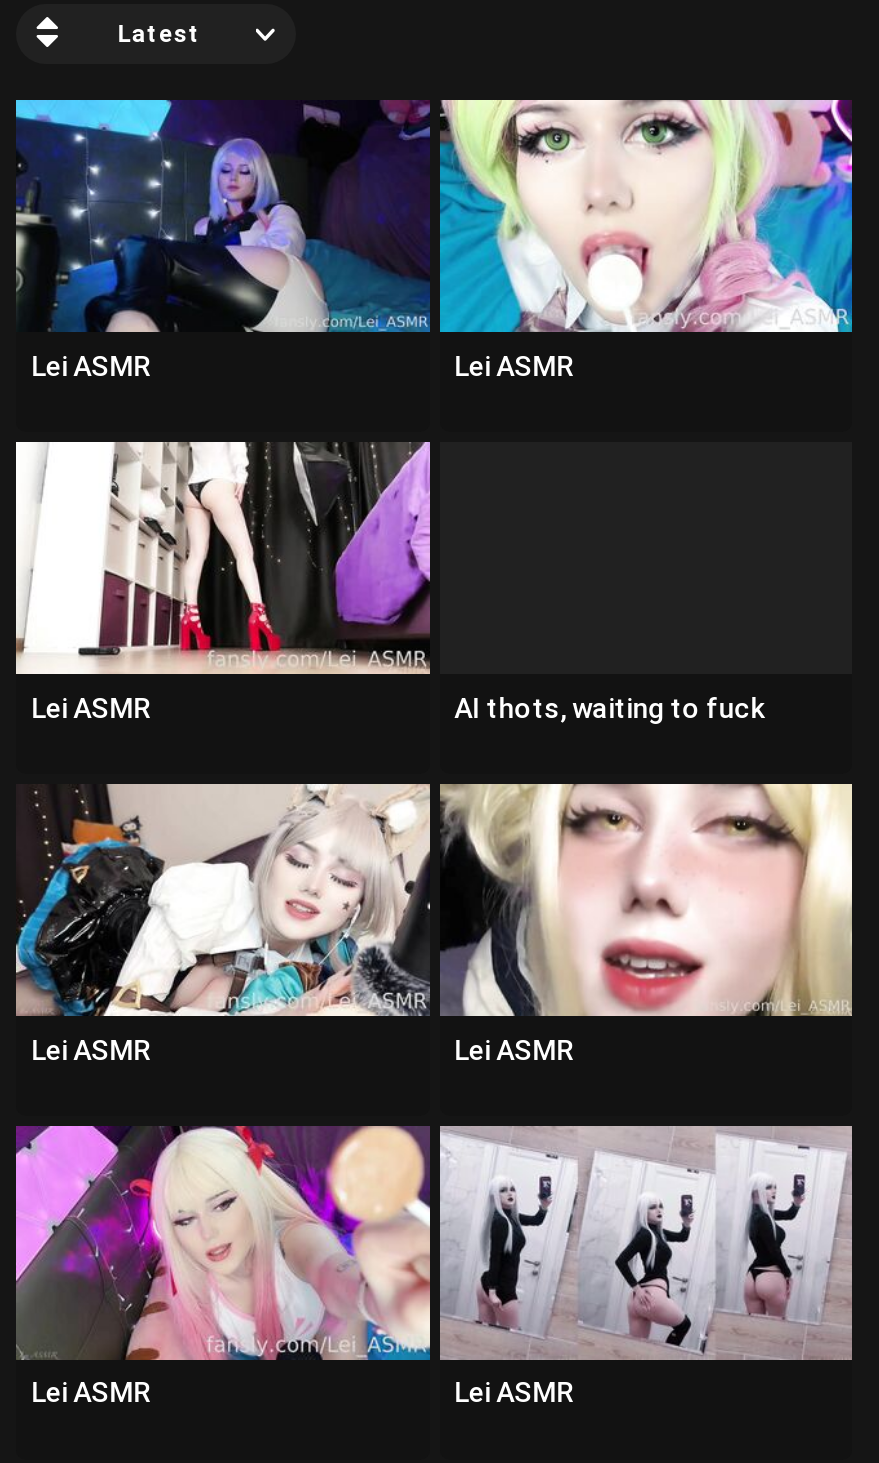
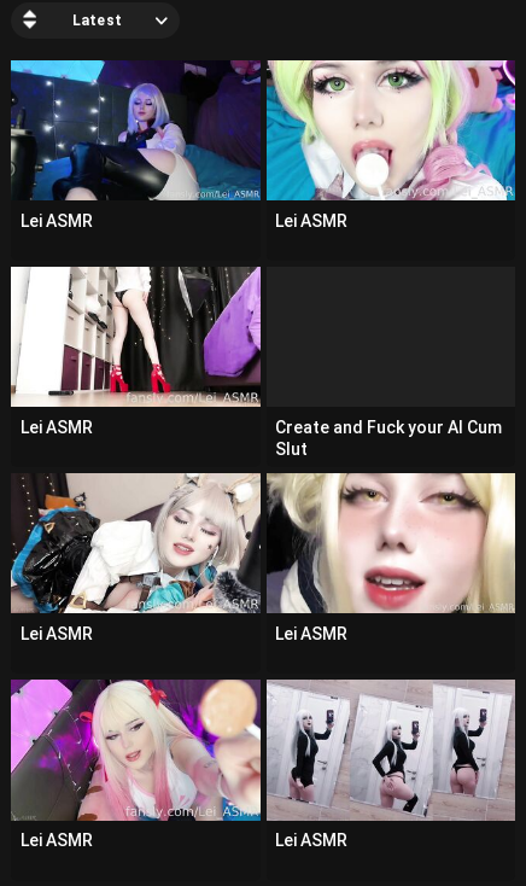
[454,692,764,724] AI thots, waiting to fuck -> [275,417,502,458] Create and Fuck your AI Cum | Slut

